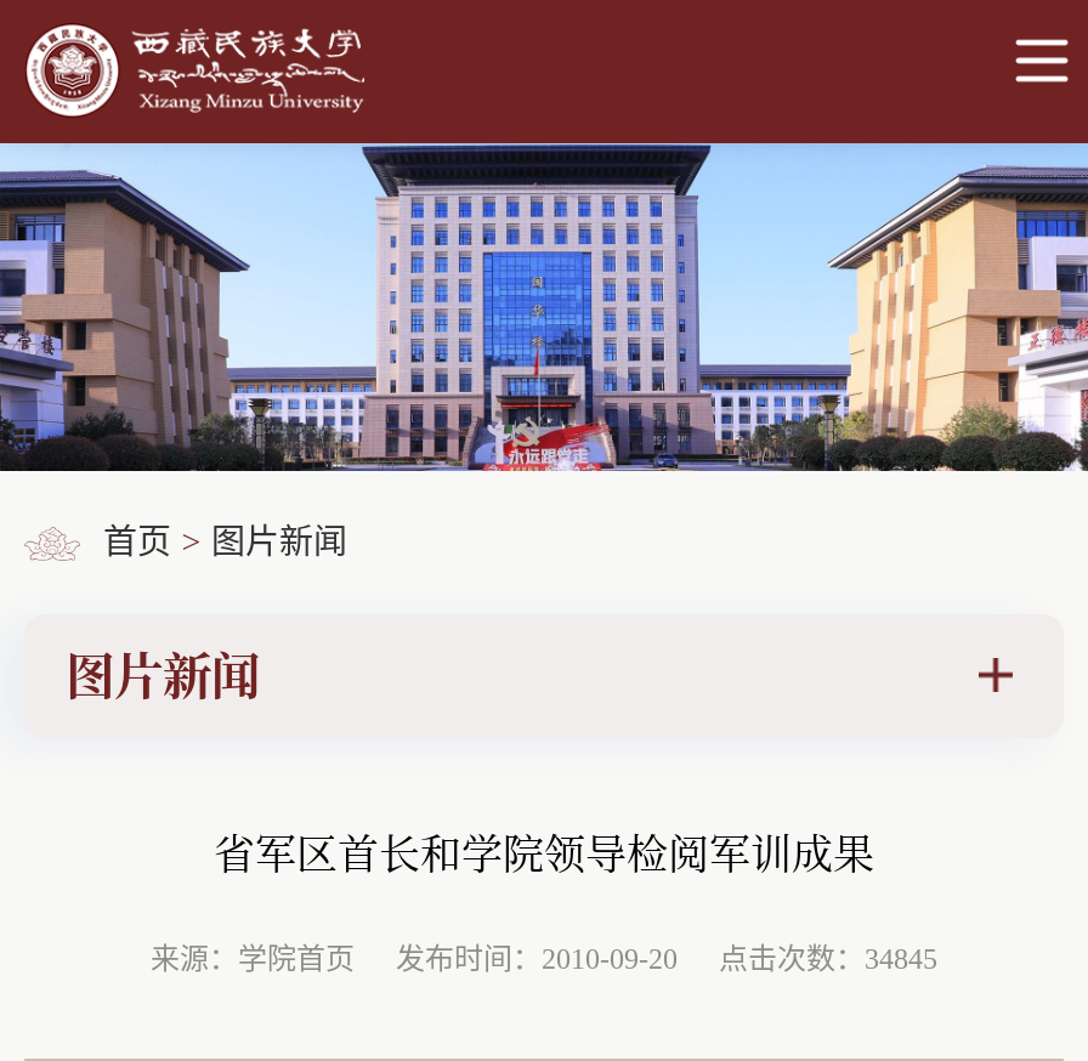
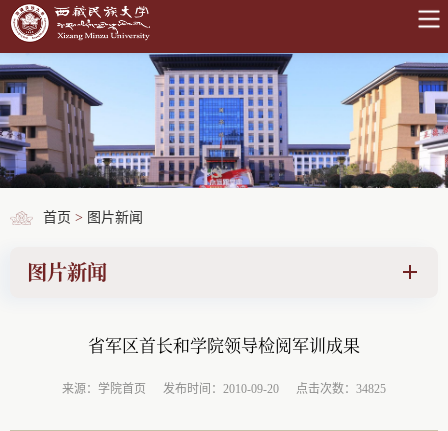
[151,943,937,977] 来源：学院首页 发布时间：2010-09-20 点击次数：34845 -> [62,382,386,396] 来源：学院首页 发布时间：2010-09-20 点击次数：34825

